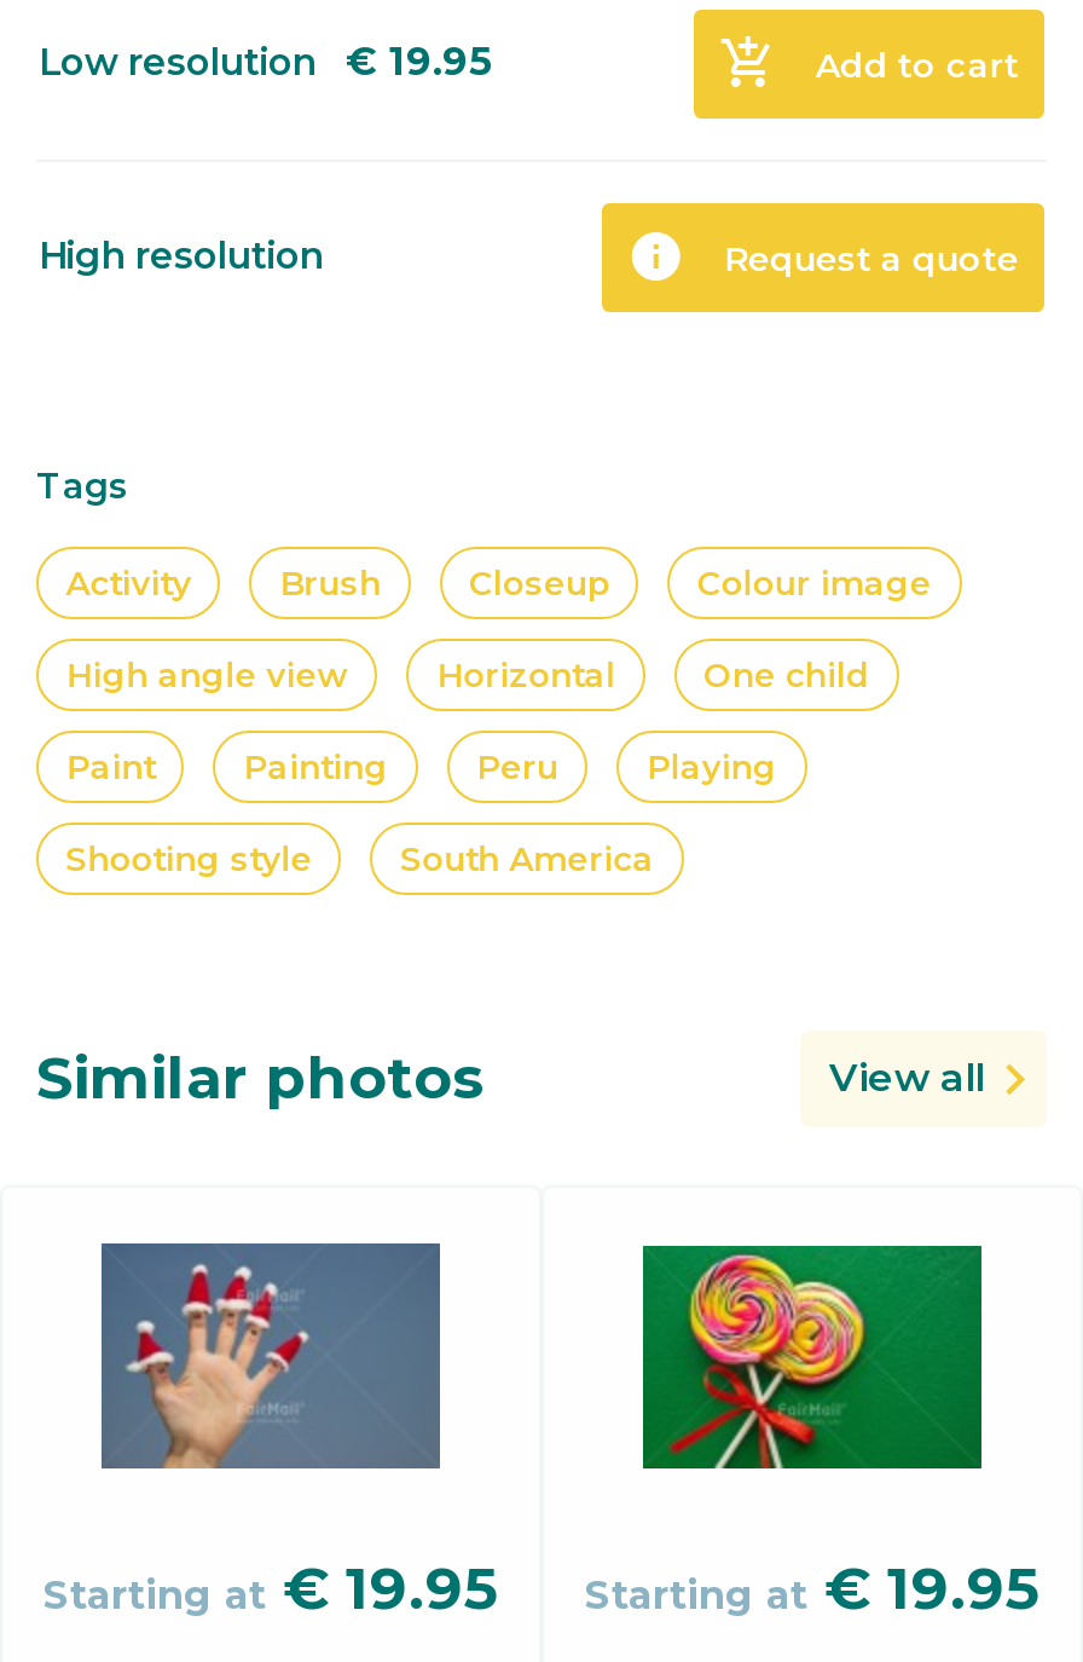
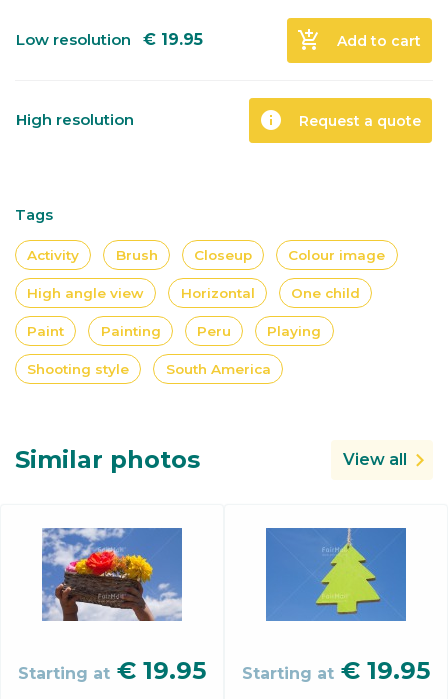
[102,1243,440,1471] [image] -> [41,528,182,622] [image]
[641,1243,984,1471] [image] -> [265,527,407,622] [image]

